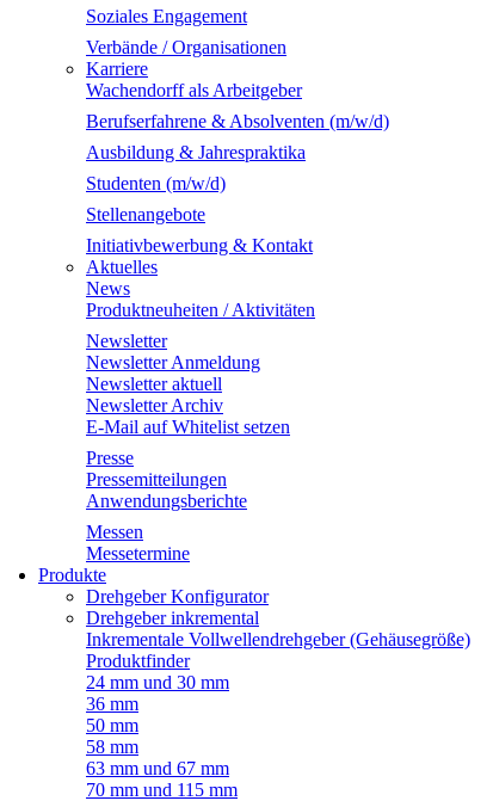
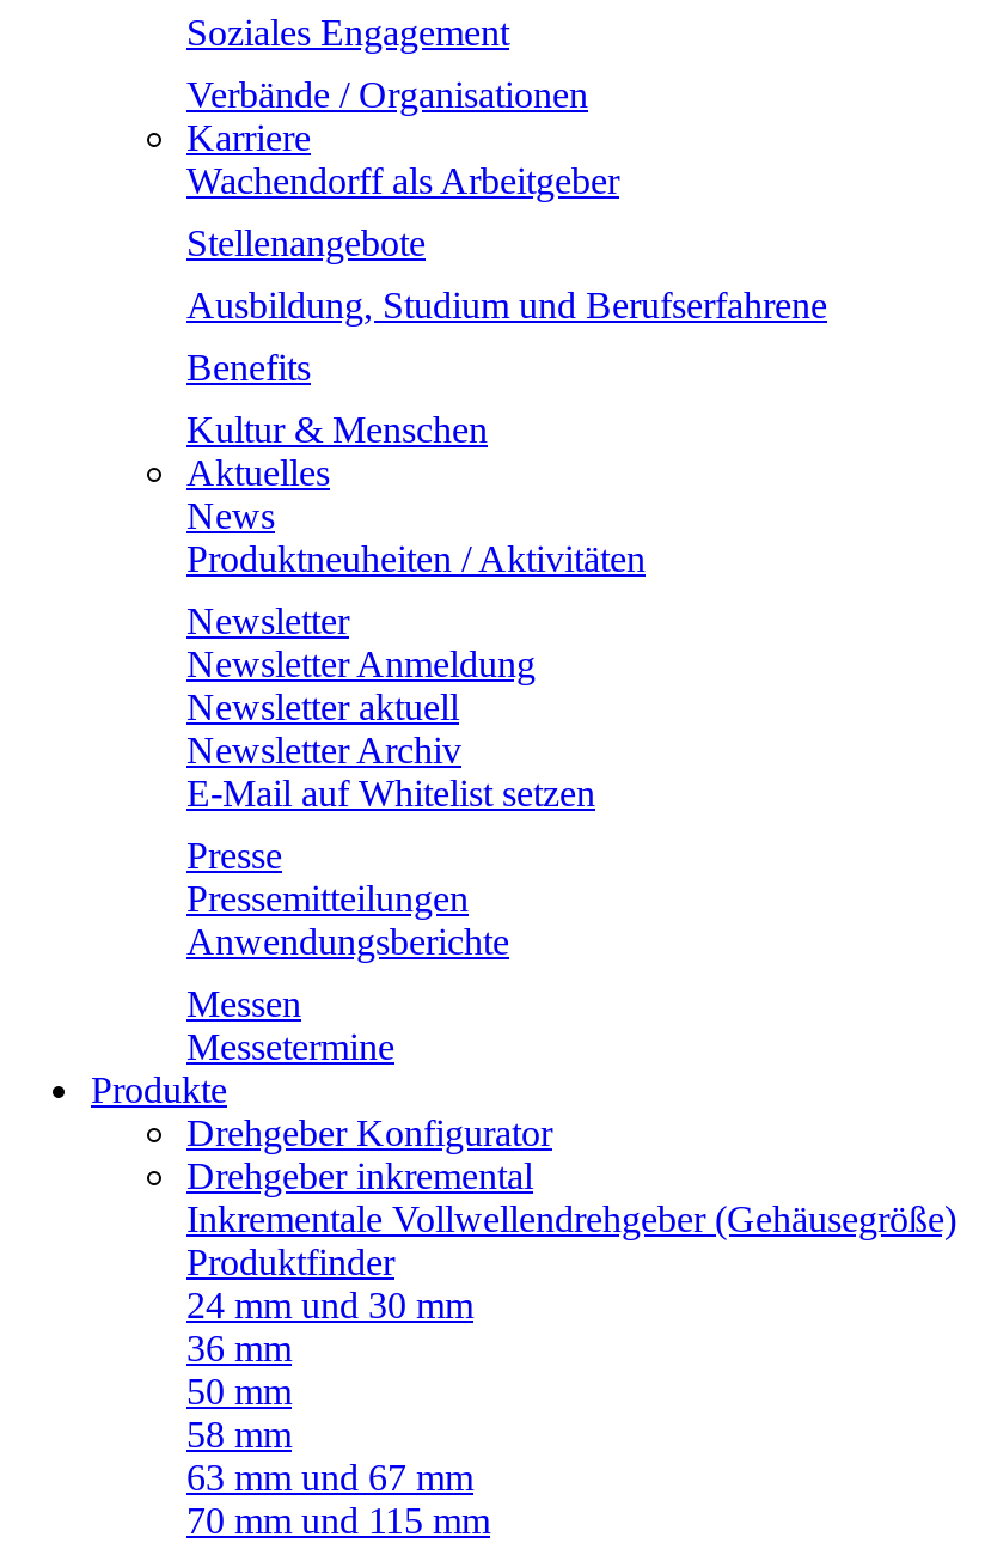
[86,111,389,193] Berufserfahrene & Absolventen (m/w/d) | Ausbildung & Jahrespraktika | Studenten (m/w/d) -> none
moved [86,204,205,224] -> [186,222,426,263]: Stellenangebote
[86,235,313,255] Initiativbewerbung & Kontakt -> [186,285,827,450] Ausbildung, Studium und Berufserfahrene | Benefits | Kultur & Menschen

